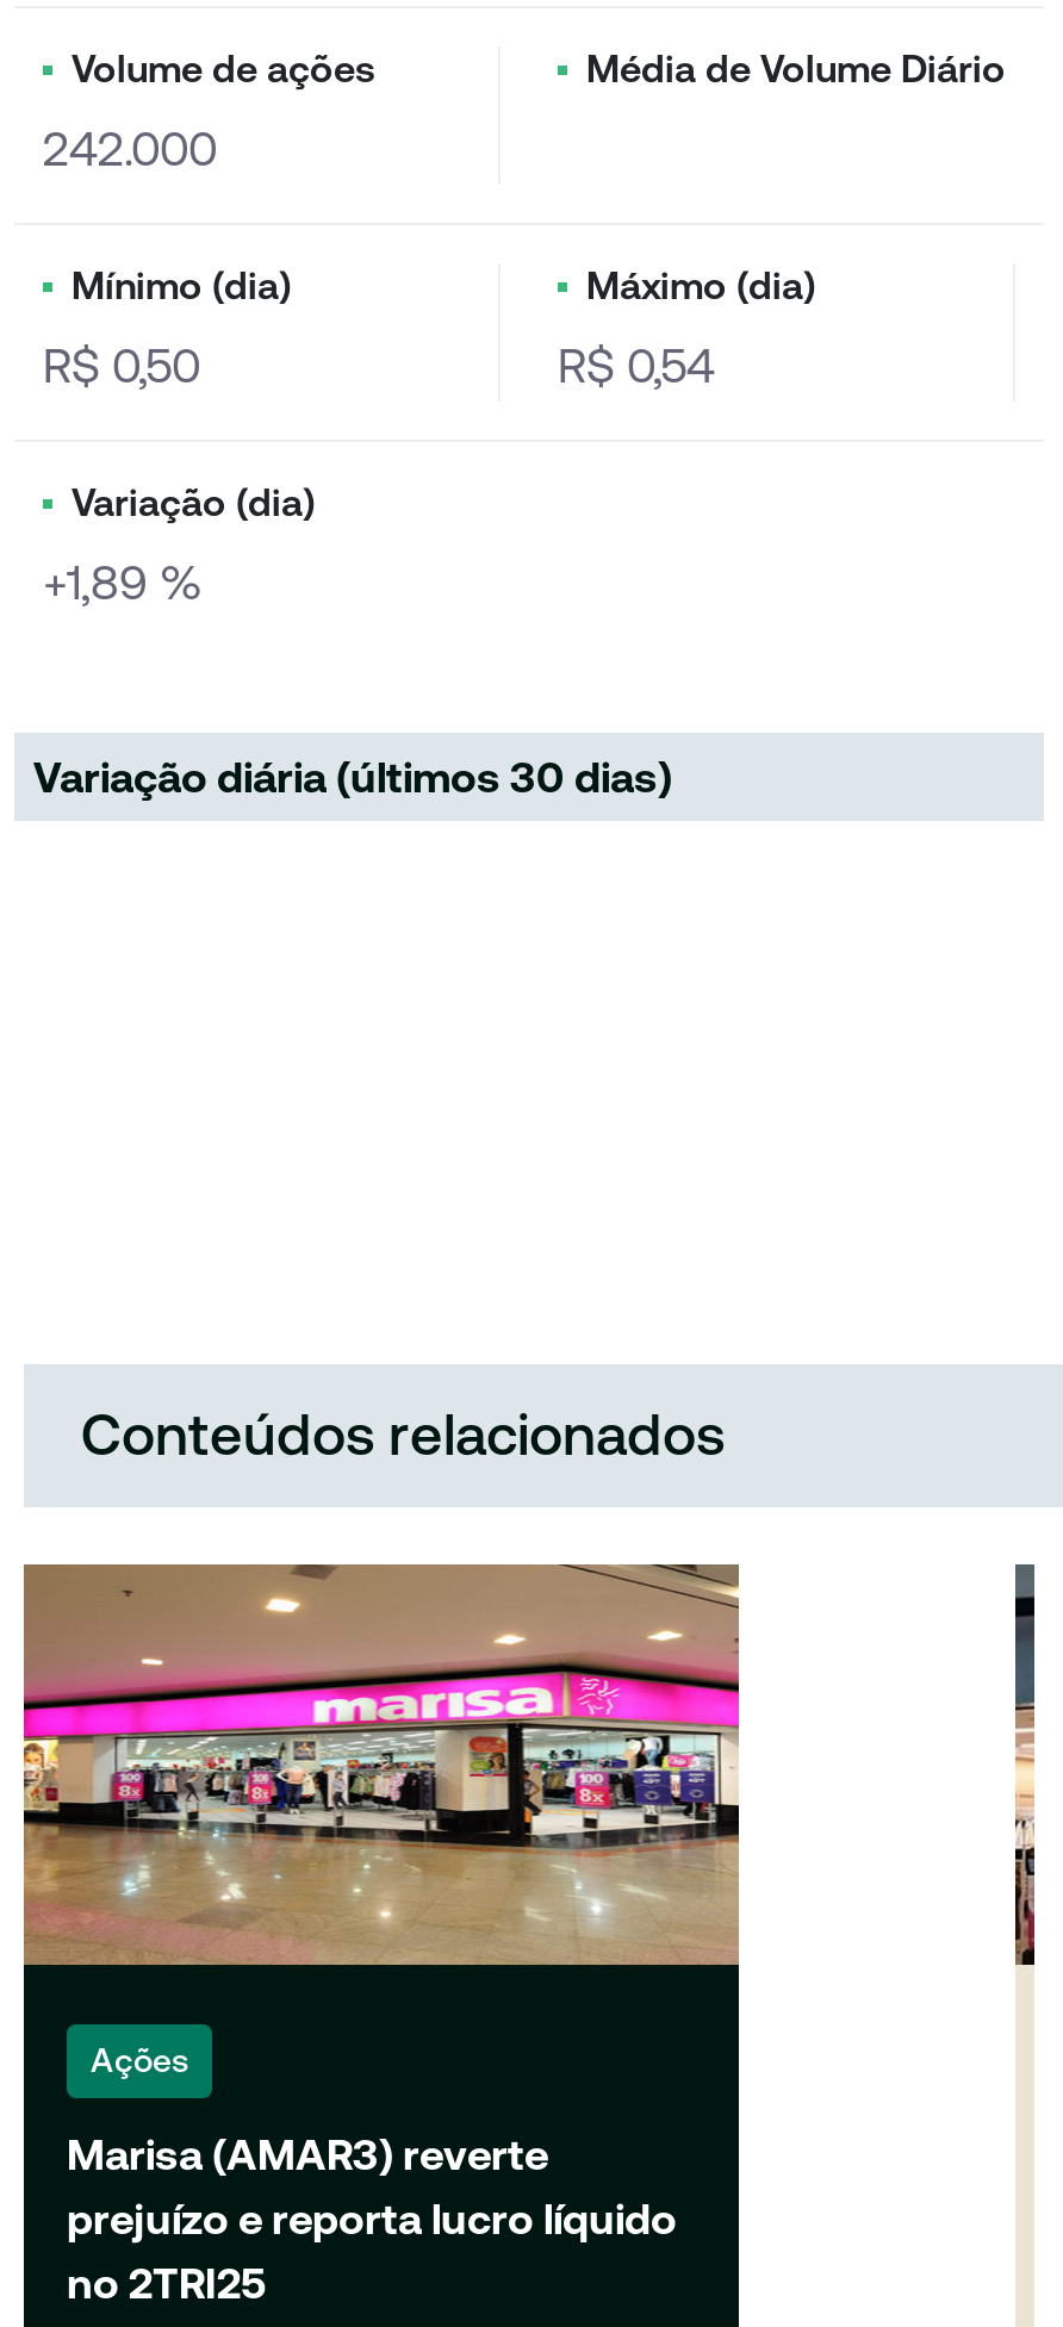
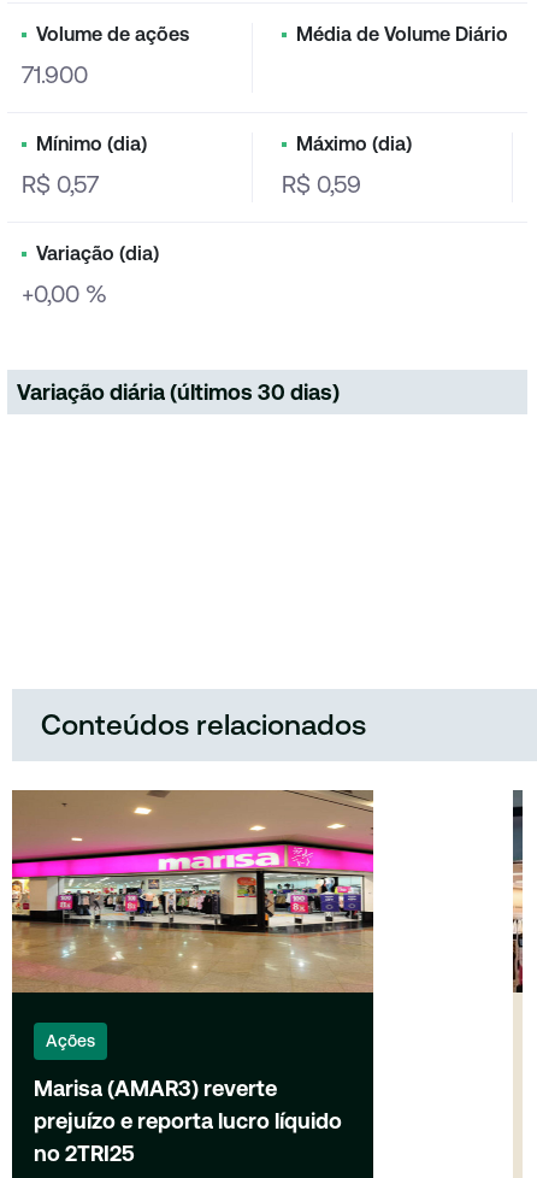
[43,120,217,178] 242.000 -> [22,60,88,89] 71.900
[43,337,200,394] R$ 0,50 -> [22,170,99,199] R$ 0,57
[558,337,715,394] R$ 0,54 -> [282,170,361,199] R$ 0,59
[43,554,203,611] +1,89 % -> [22,279,107,308] +0,00 %

